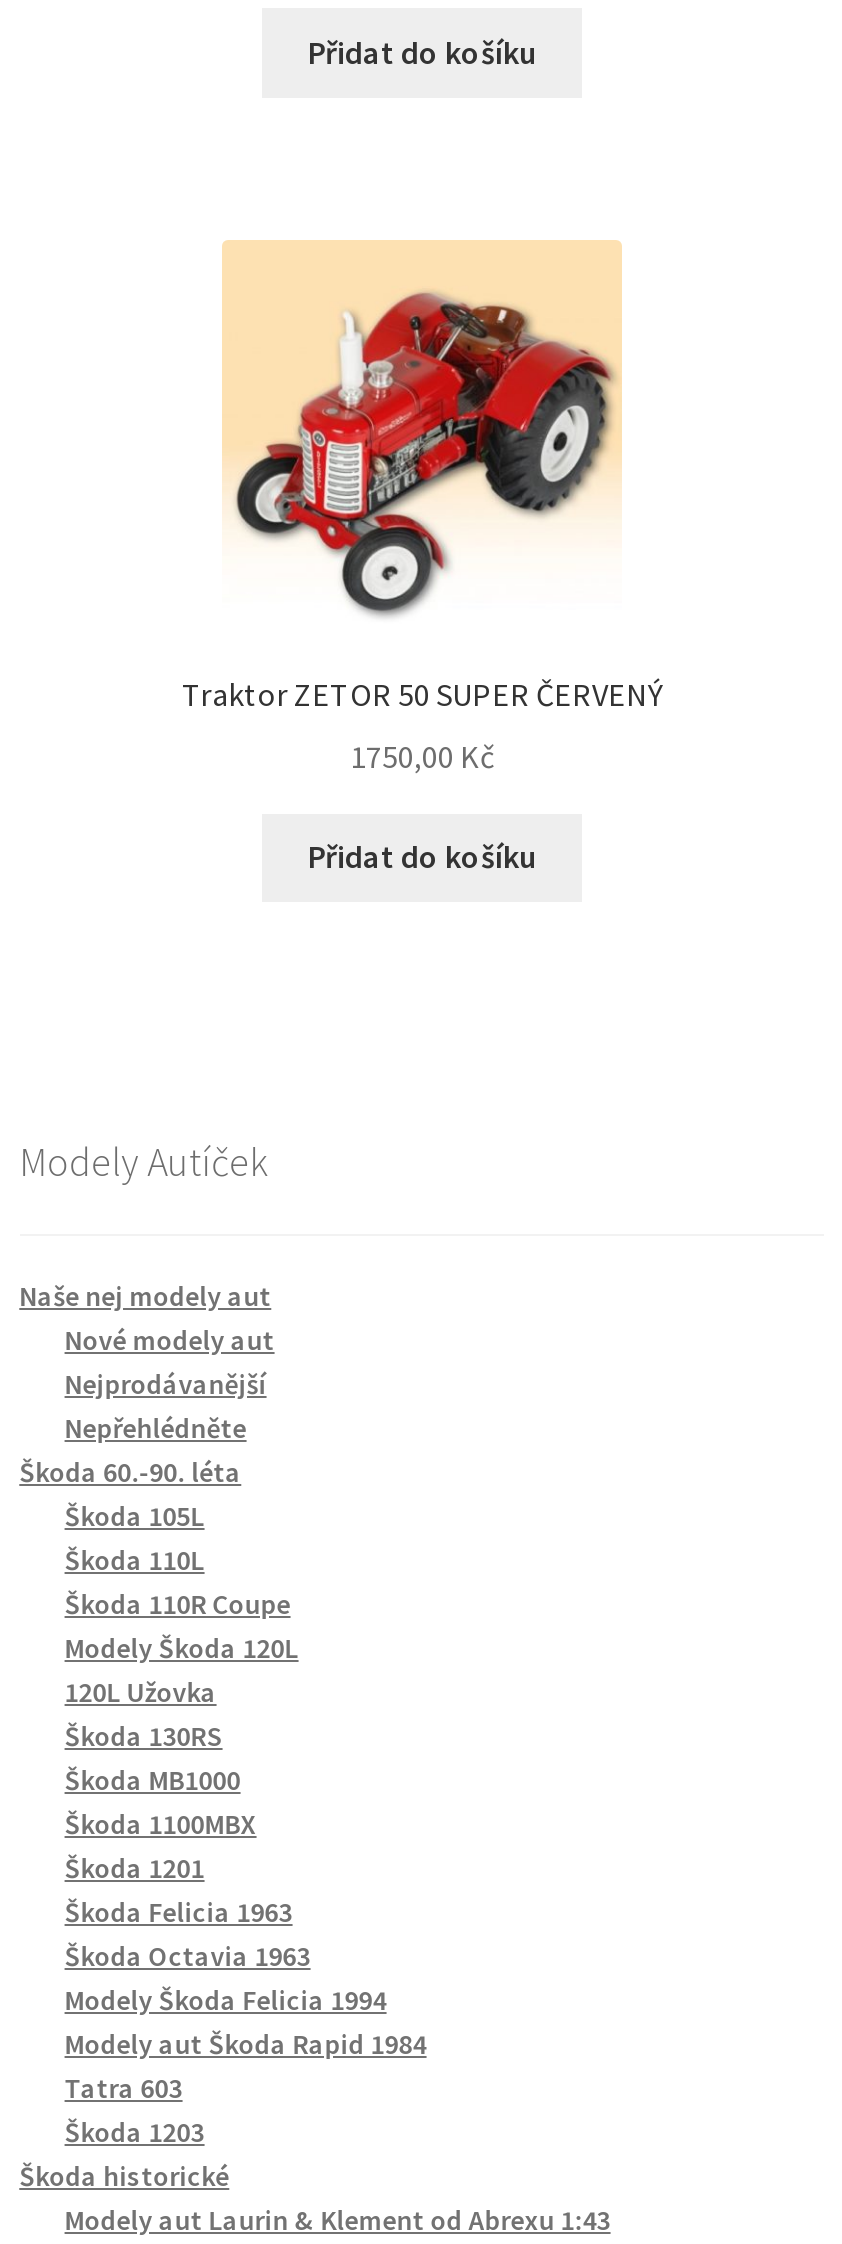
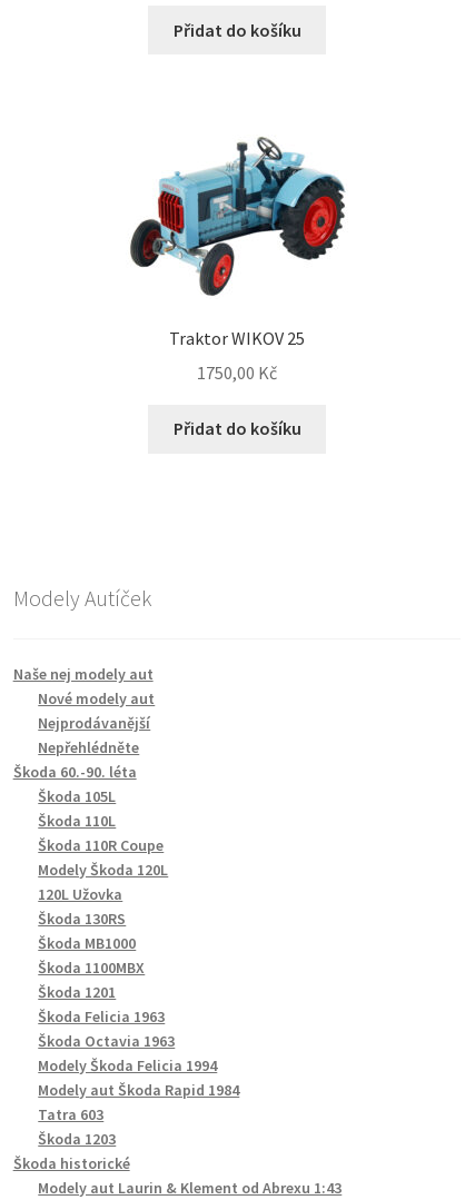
[222,240,622,572] [image] -> [127,136,347,296] [image]
[182,674,662,714] Traktor ZETOR 50 SUPER ČERVENÝ -> [169,327,305,349] Traktor WIKOV 25

